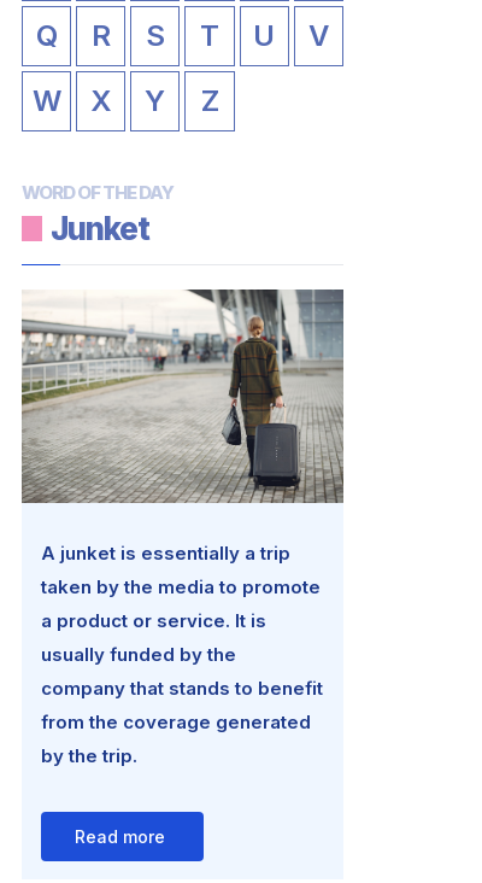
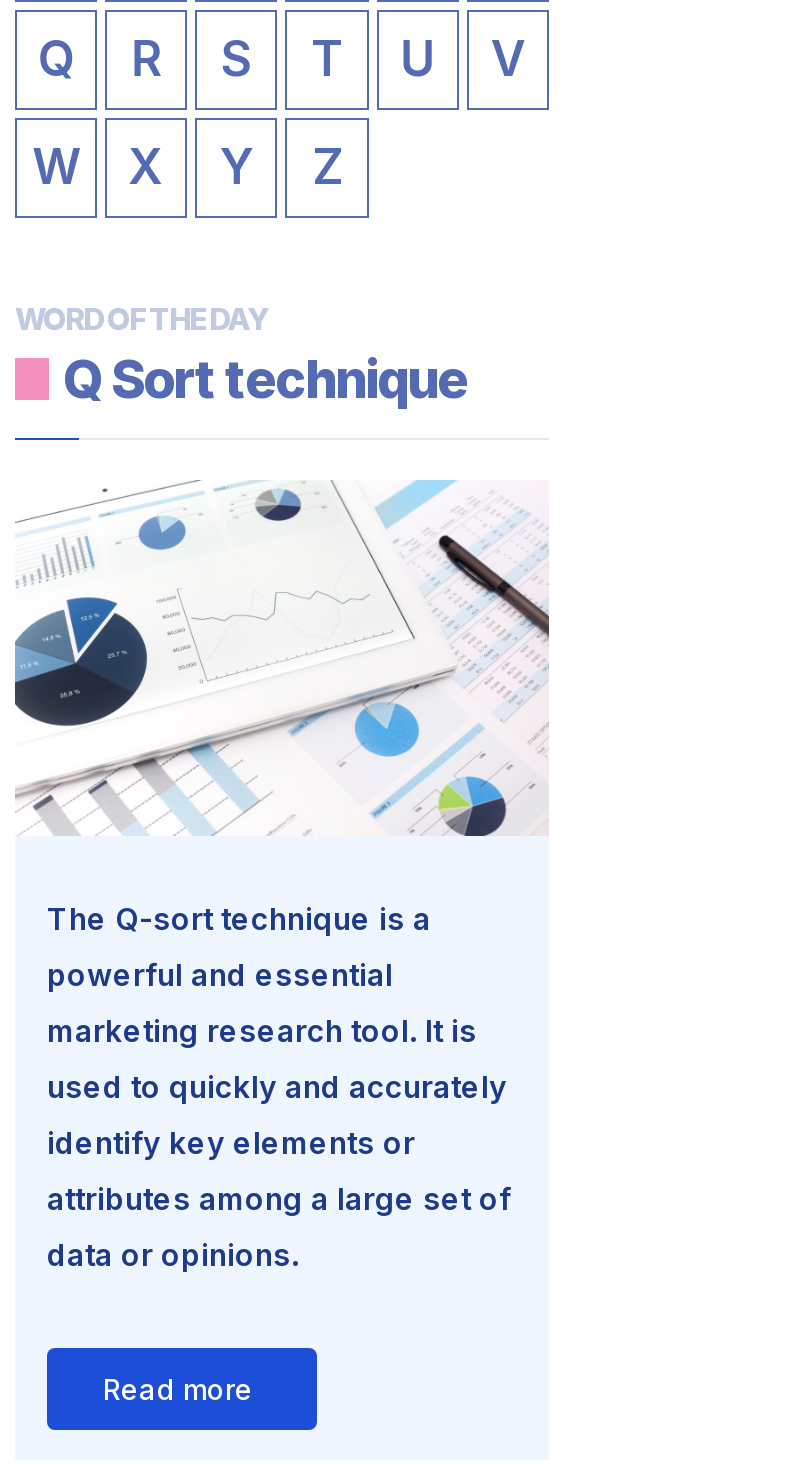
[51,209,149,247] Junket -> [63,347,467,409] Q Sort technique
[20,288,345,565] [image] | A junket is essentially a trip -> [13,480,549,937] [image] | The Q-sort technique is a
[41,576,321,599] taken by the media to promote -> [47,955,393,993] powerful and essential
[41,610,266,633] a product or service. It is -> [47,1011,477,1049] marketing research tool. It is
[41,644,236,666] usually funded by the -> [47,1067,507,1105] used to quickly and accurately
[41,677,323,700] company that stands to benefit -> [47,1123,415,1161] identify key elements or
[41,711,311,734] from the coverage generated -> [47,1179,511,1217] attributes among a large set of
[41,745,137,768] by the trip. -> [47,1235,299,1273] data or opinions.

